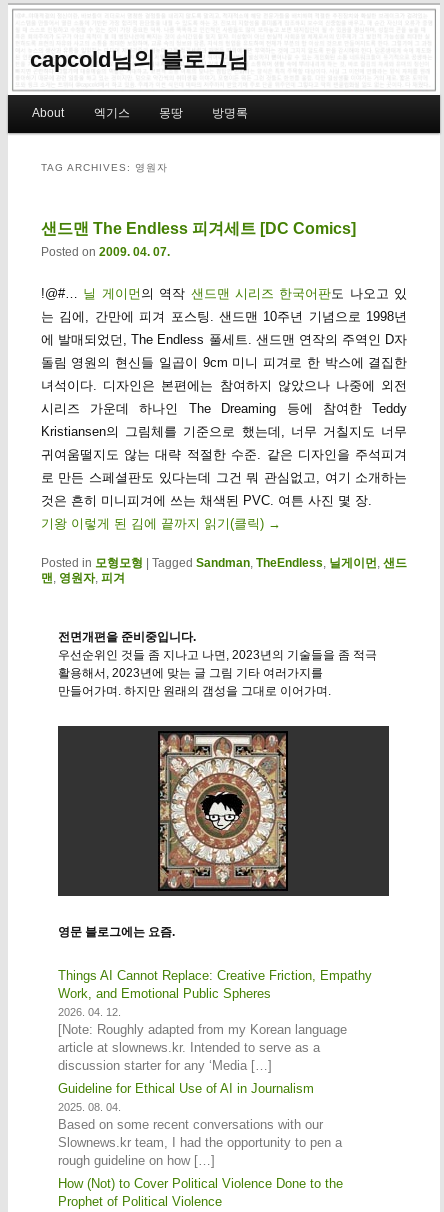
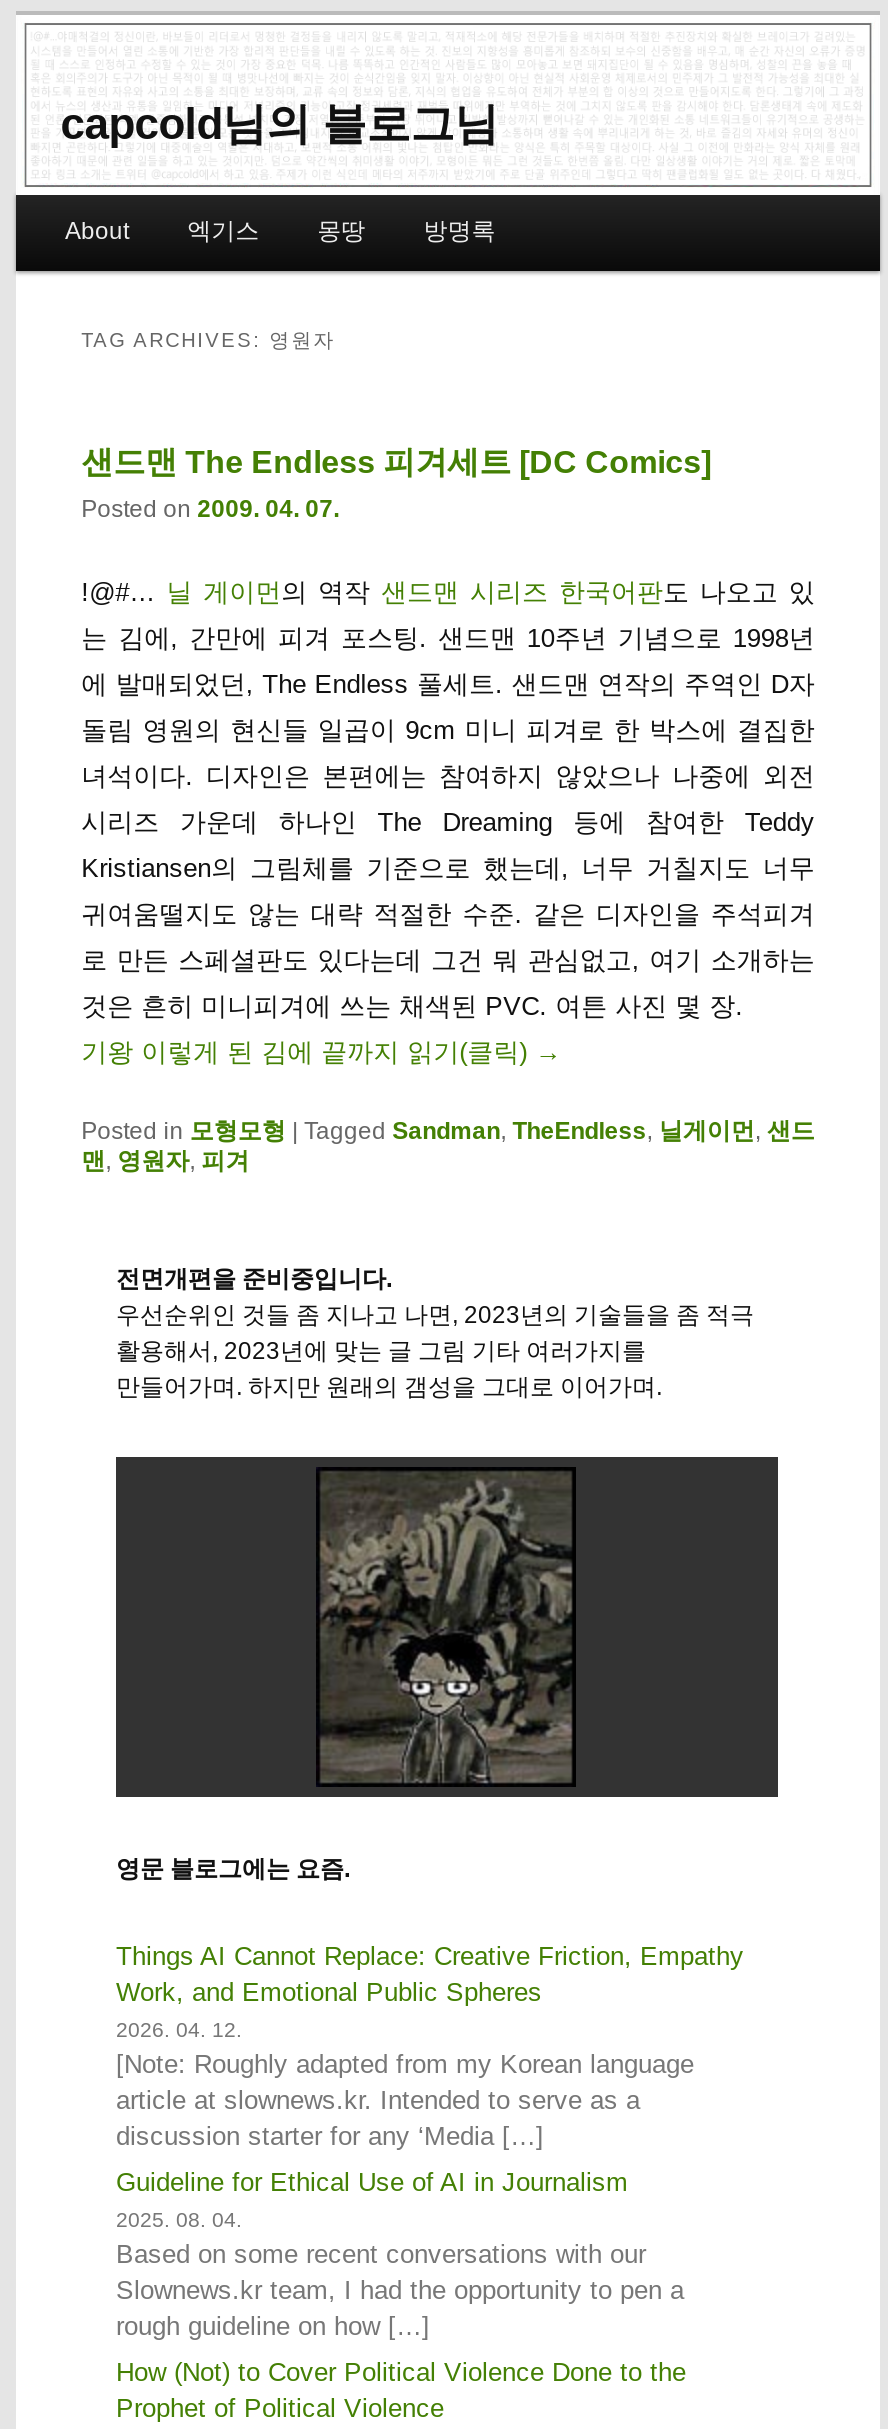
[159,734,287,888] [image] -> [320,1475,572,1783] [image]

